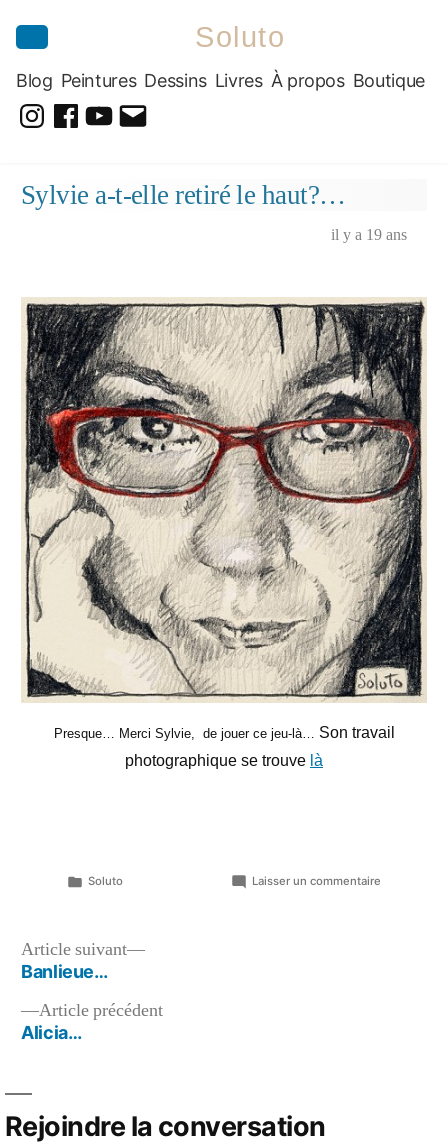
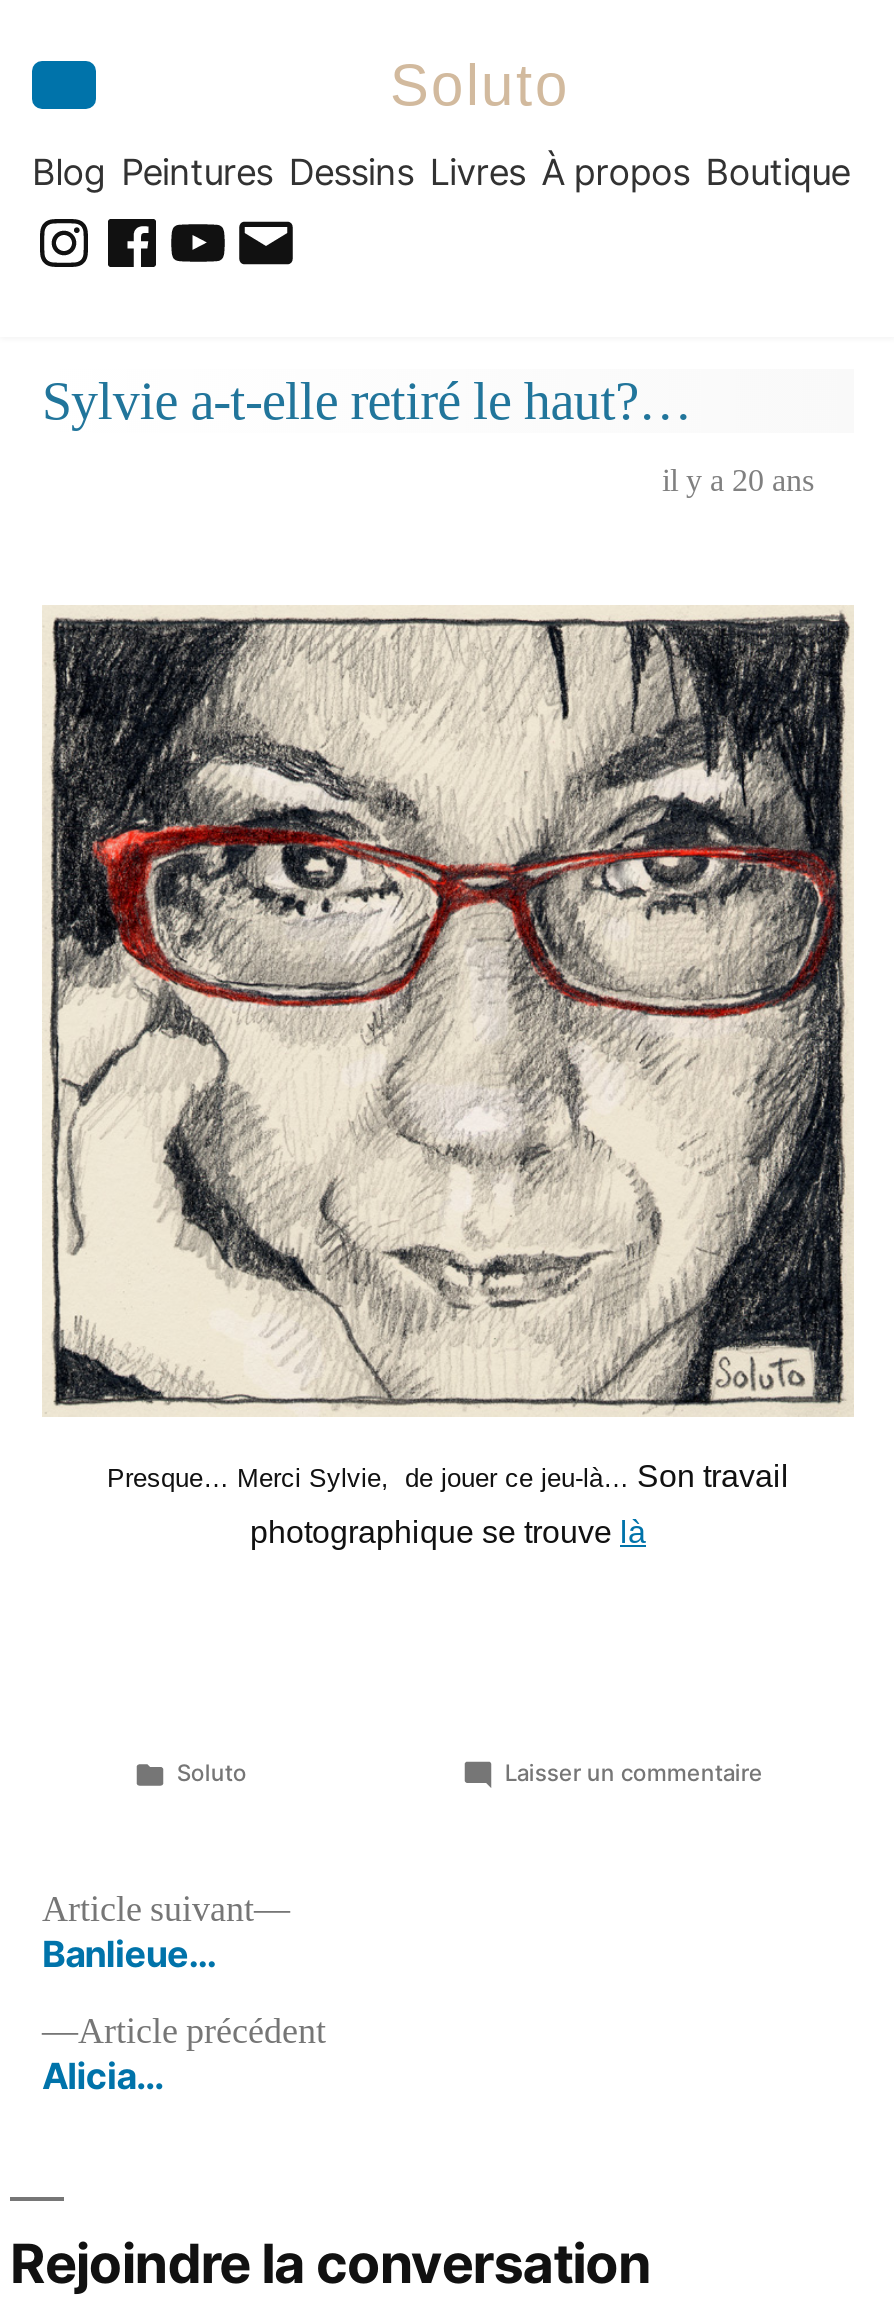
[331,226,407,243] il y a 19 ans -> [662,463,814,497] il y a 20 ans

